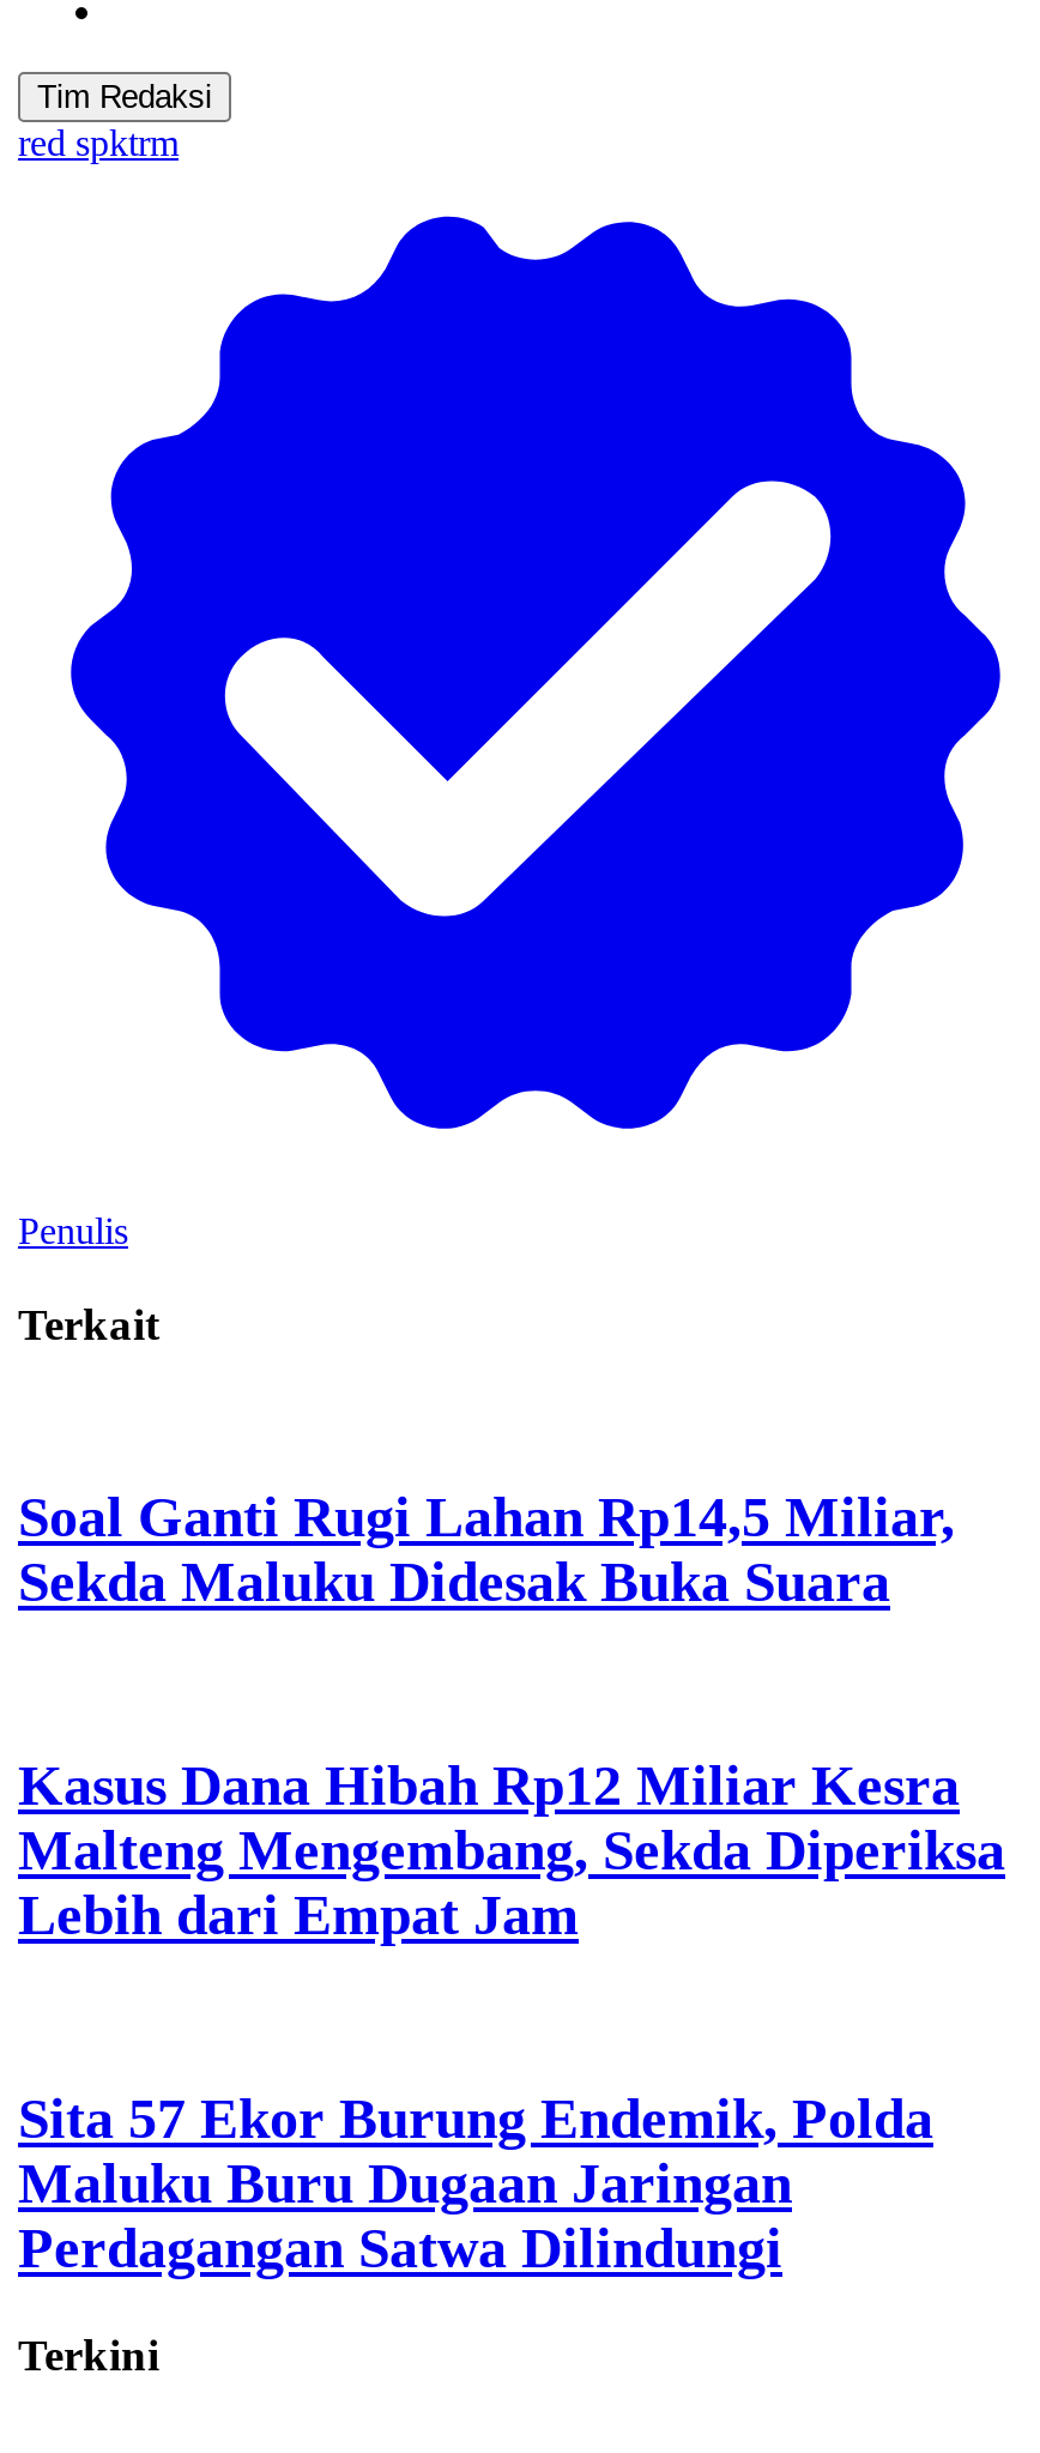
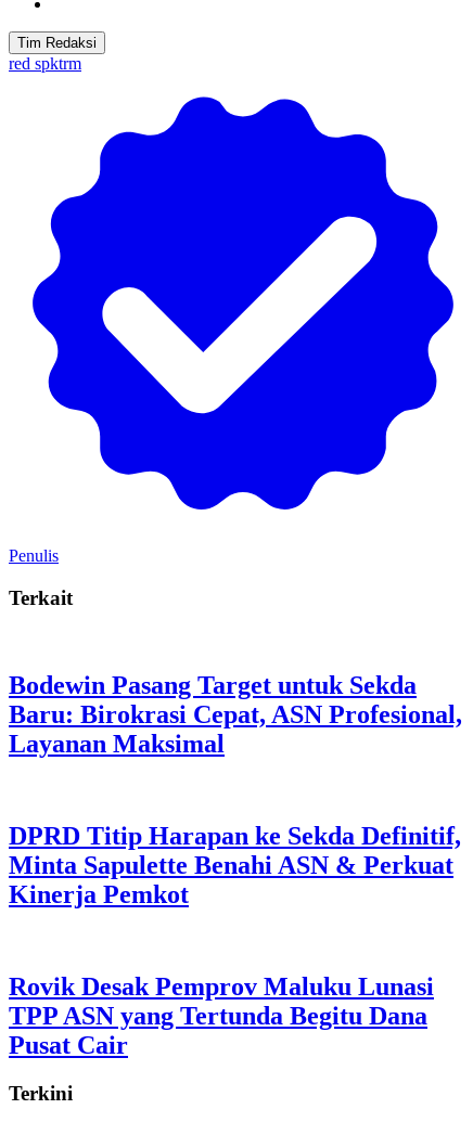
[18,1486,955,1613] Soal Ganti Rugi Lahan Rp14,5 Miliar, | Sekda Maluku Didesak Buka Suara -> [9,671,462,758] Bodewin Pasang Target untuk Sekda | Baru: Birokrasi Cepat, ASN Profesional, | Layanan Maksimal
[18,1754,1005,1946] Kasus Dana Hibah Rp12 Miliar Kesra | Malteng Mengembang, Sekda Diperiksa | Lebih dari Empat Jam -> [9,822,461,908] DPRD Titip Harapan ke Sekda Definitif, | Minta Sapulette Benahi ASN & Perkuat | Kinerja Pemkot
[18,2087,933,2279] Sita 57 Ekor Burung Endemik, Polda | Maluku Buru Dugaan Jaringan | Perdagangan Satwa Dilindungi -> [9,972,434,1059] Rovik Desak Pemprov Maluku Lunasi | TPP ASN yang Tertunda Begitu Dana | Pusat Cair

